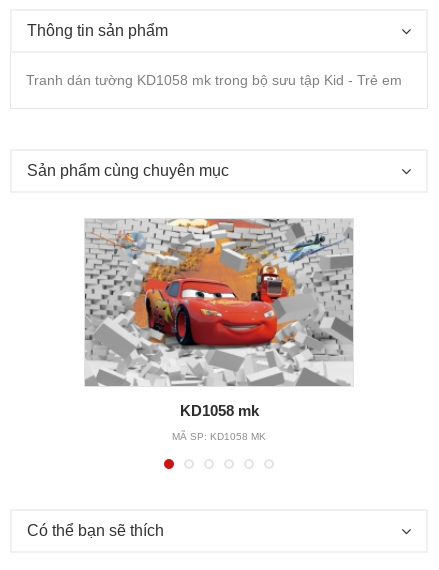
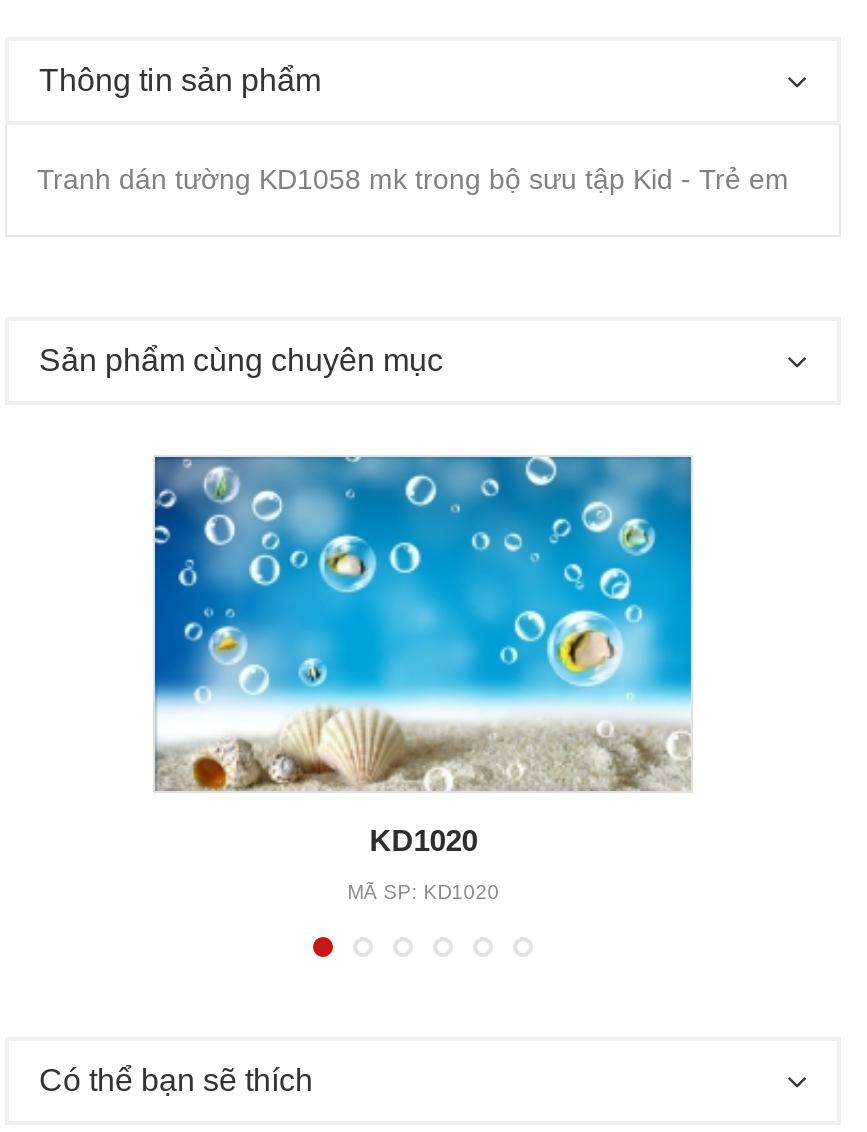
[84,218,354,419] [image] | KD1058 mk -> [153,455,693,858] [image] | KD1020
[172,431,266,442] MÃ SP: KD1058 MK -> [347,882,499,904] MÃ SP: KD1020

